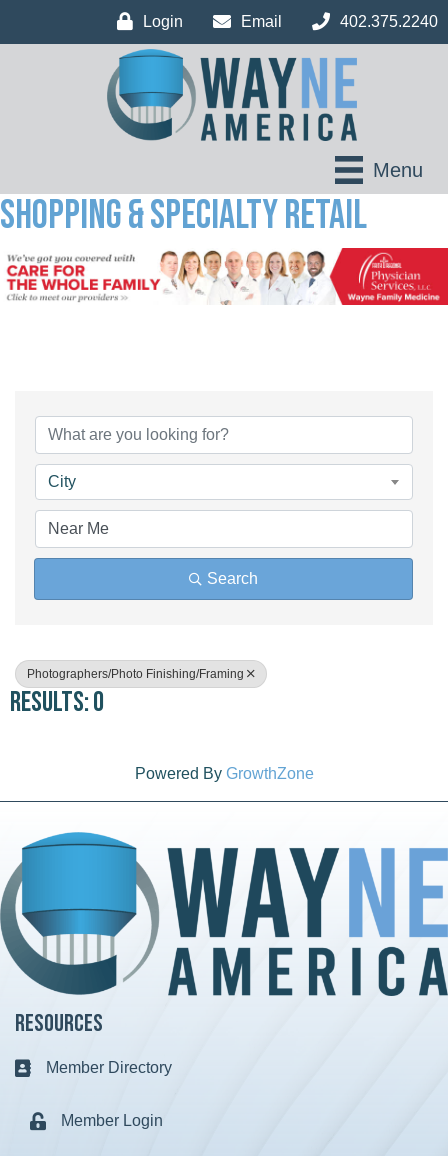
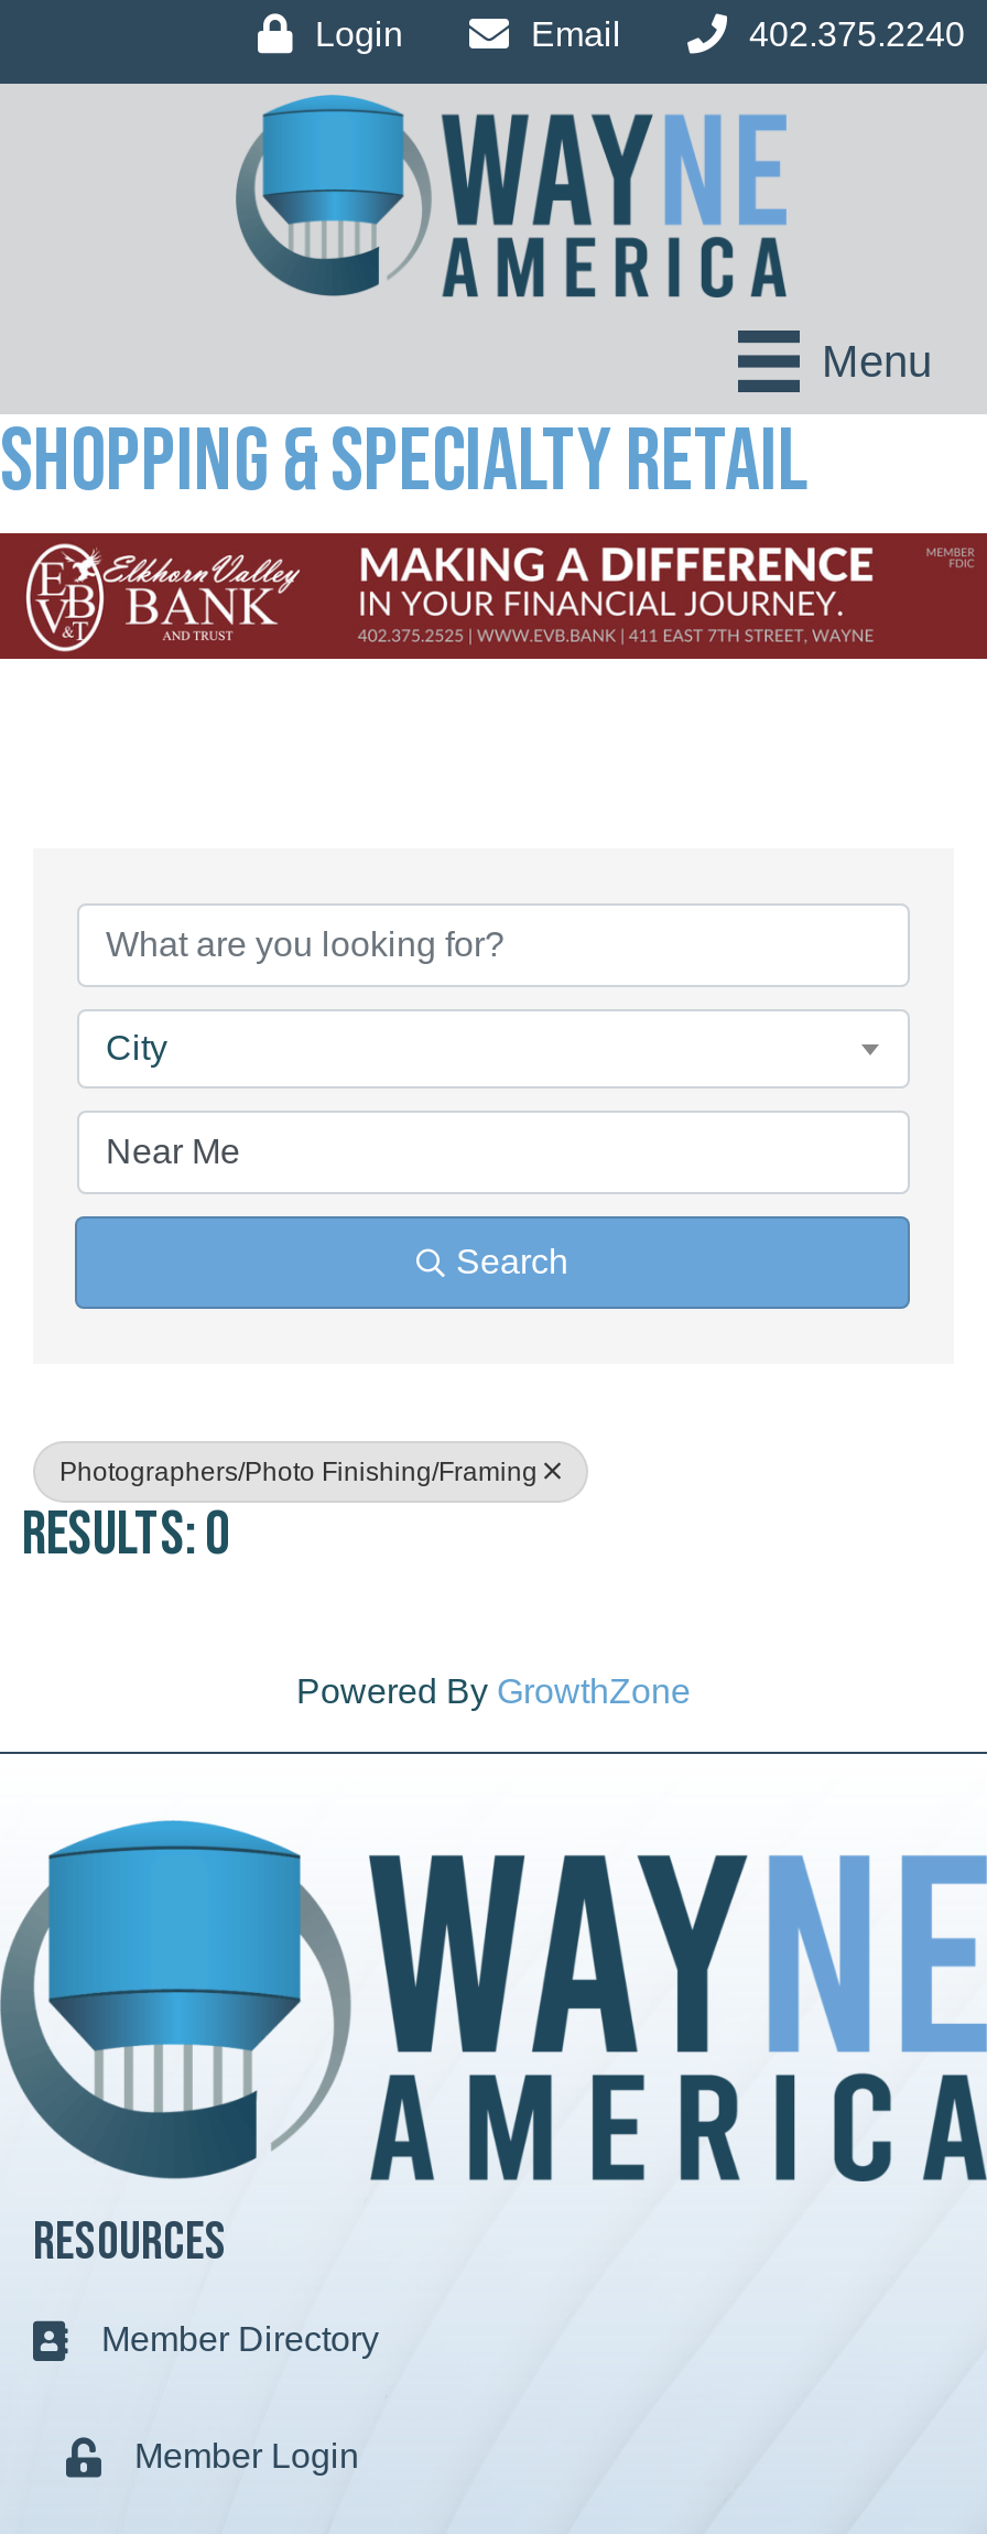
[3,247,445,306] [image] -> [7,531,980,661] [image]

